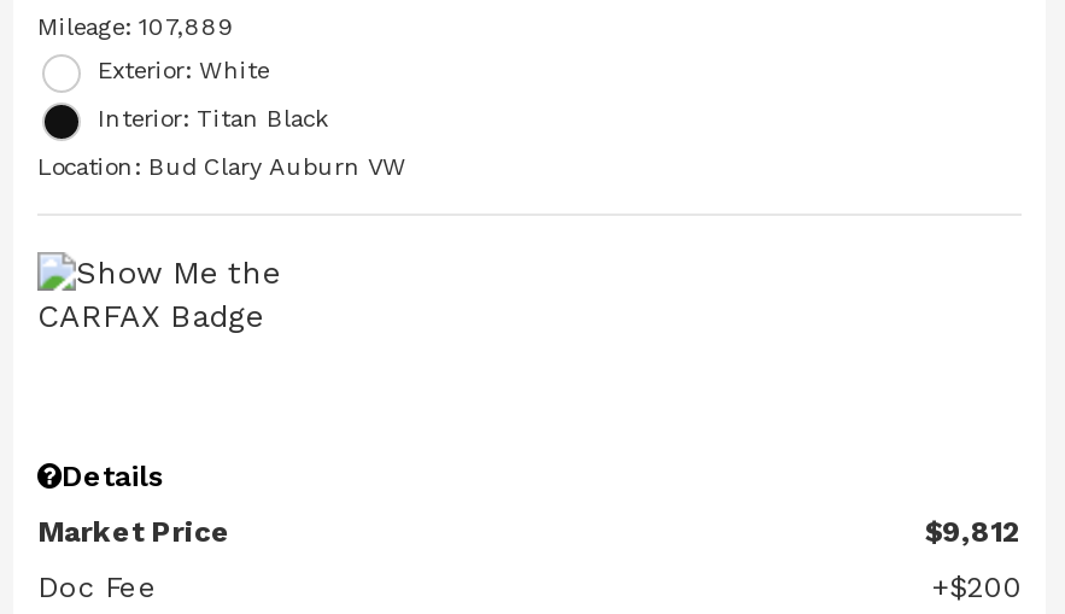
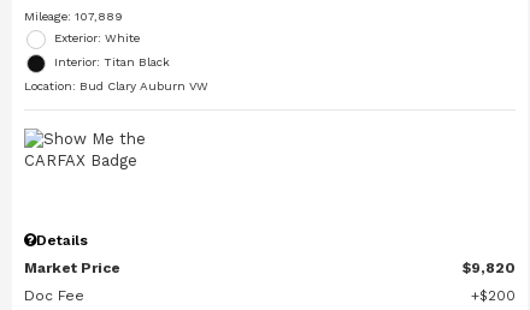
[925,513,1022,547] $9,812 -> [463,260,516,277] $9,820

